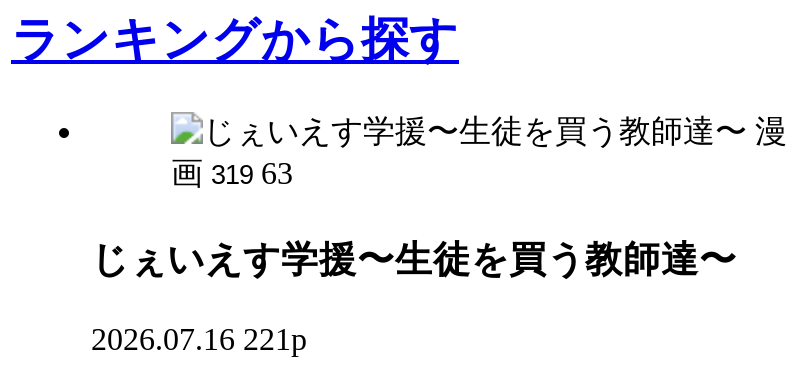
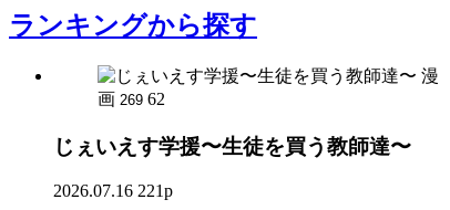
[171,156,293,190] 画 319 63 -> [98,90,165,108] 画 269 62

